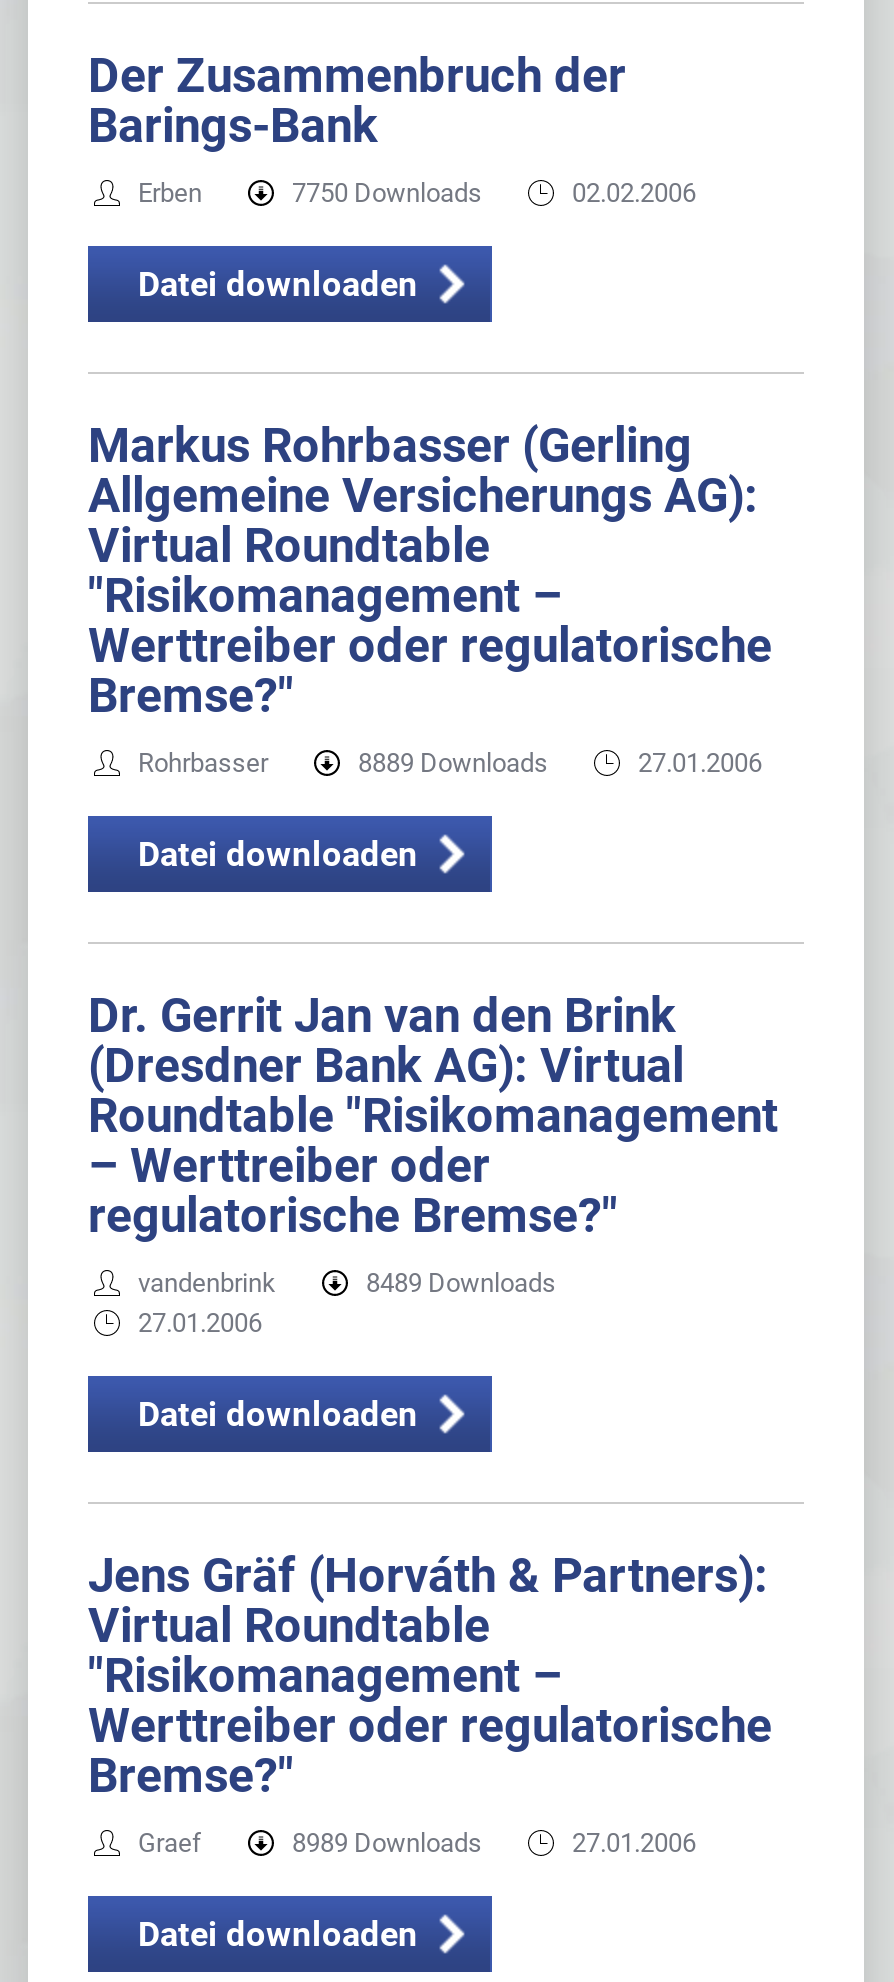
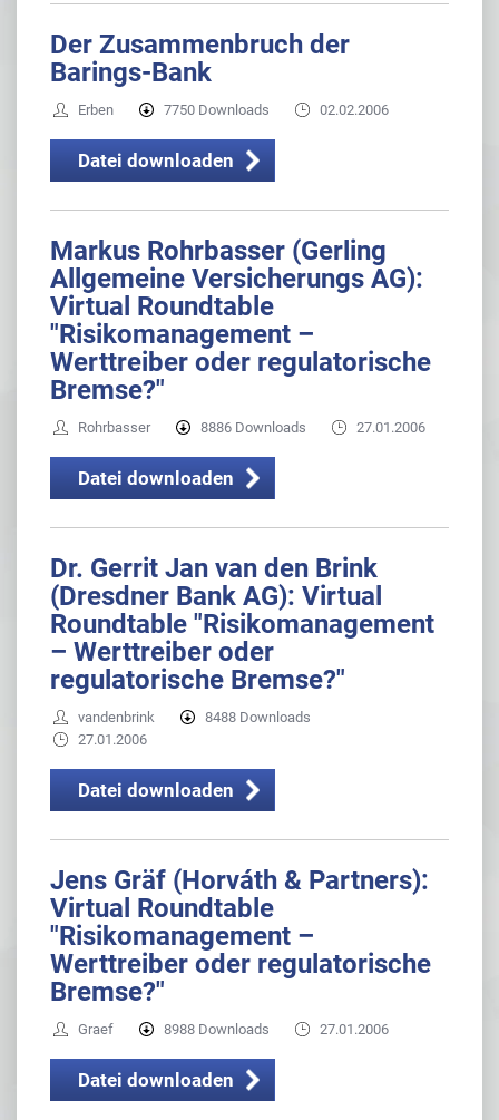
[358,748,548,778] 8889 Downloads -> [200,419,306,436] 8886 Downloads
[366,1268,556,1298] 8489 Downloads -> [205,709,311,725] 8488 Downloads
[292,1828,482,1858] 8989 Downloads -> [164,1021,270,1038] 8988 Downloads

